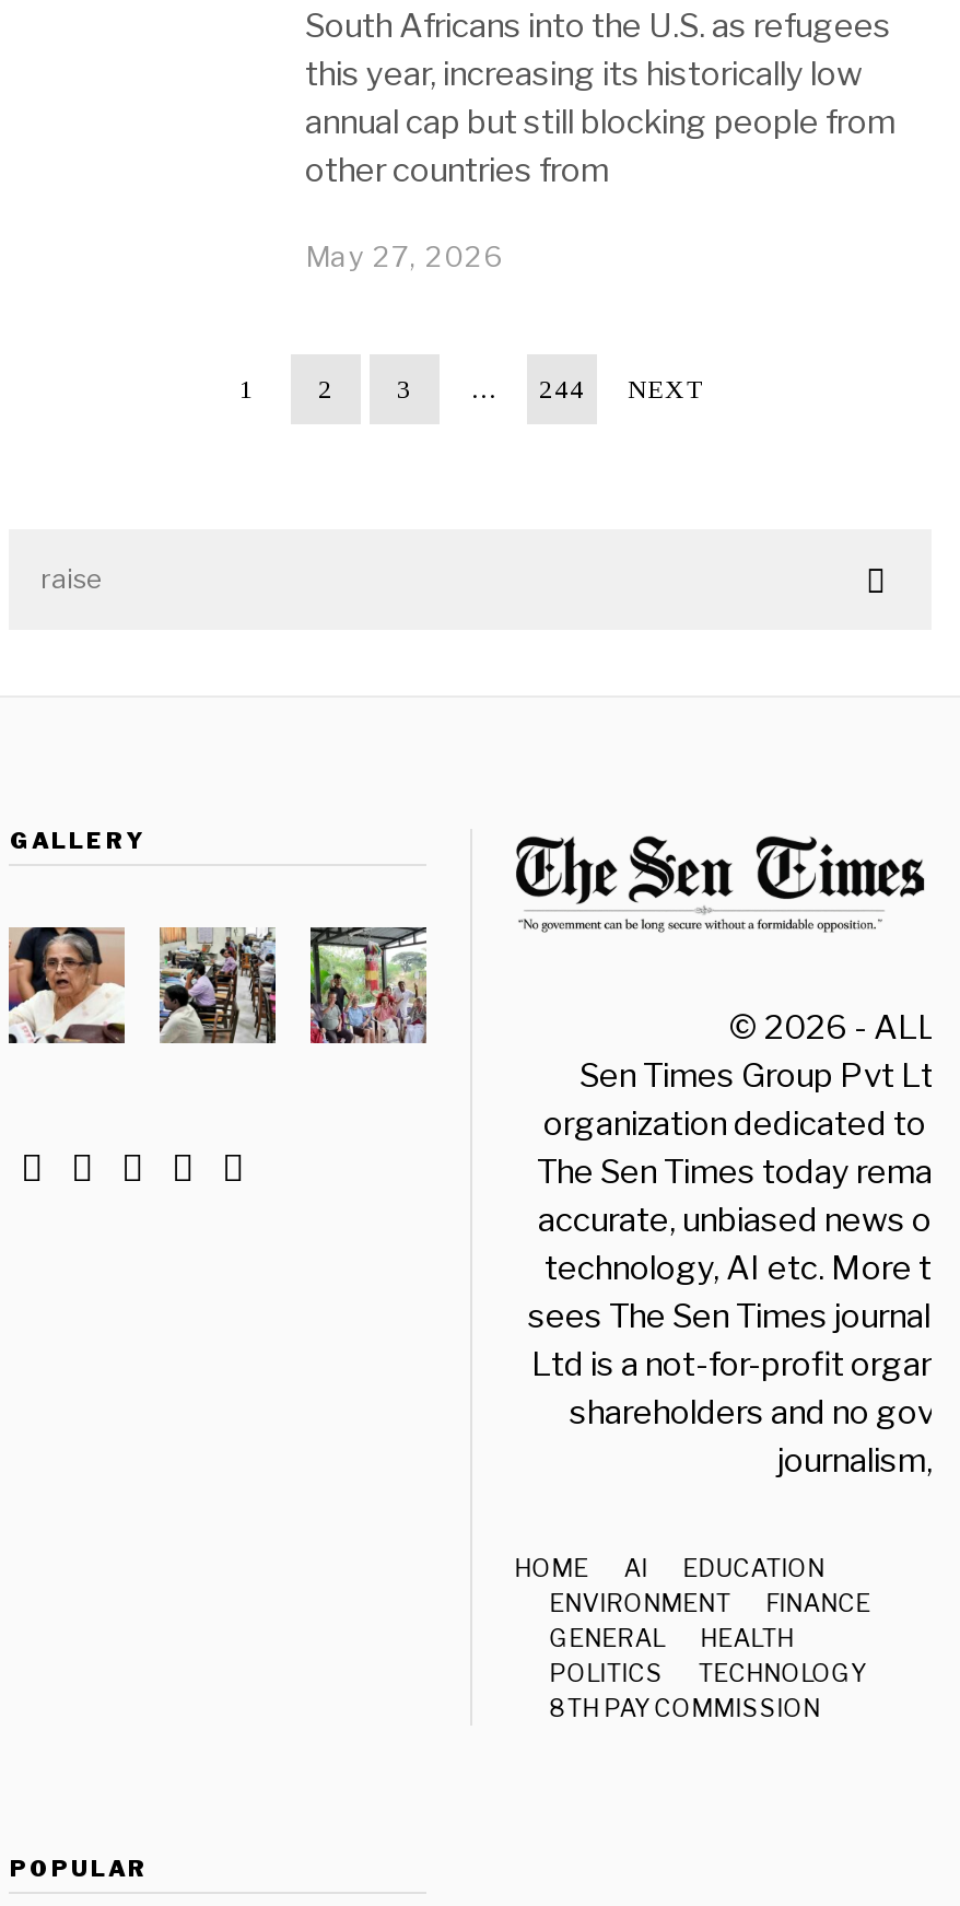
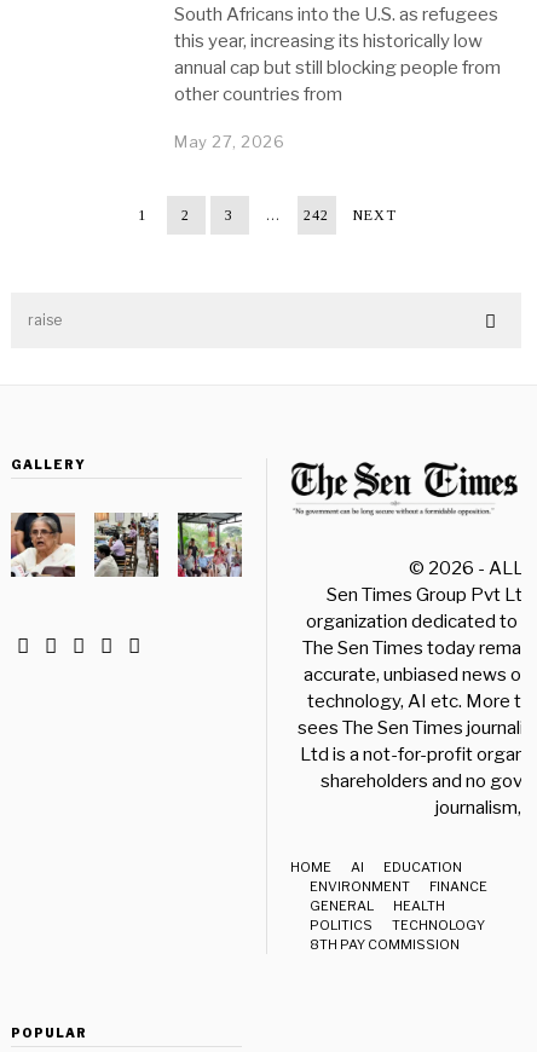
[539,374,585,405] 244 -> [304,207,330,224] 242

